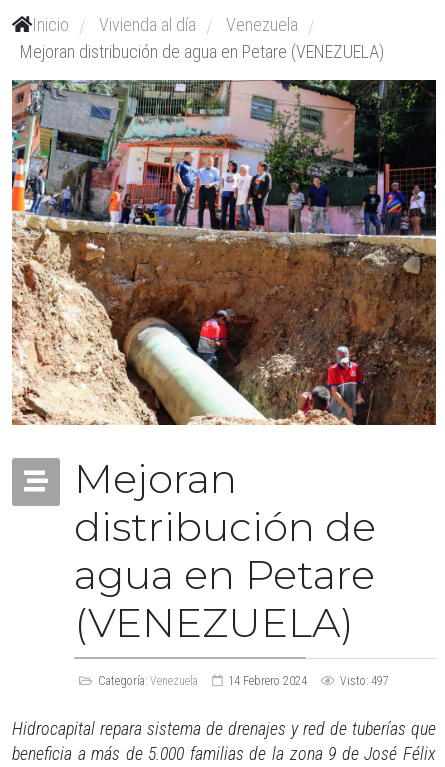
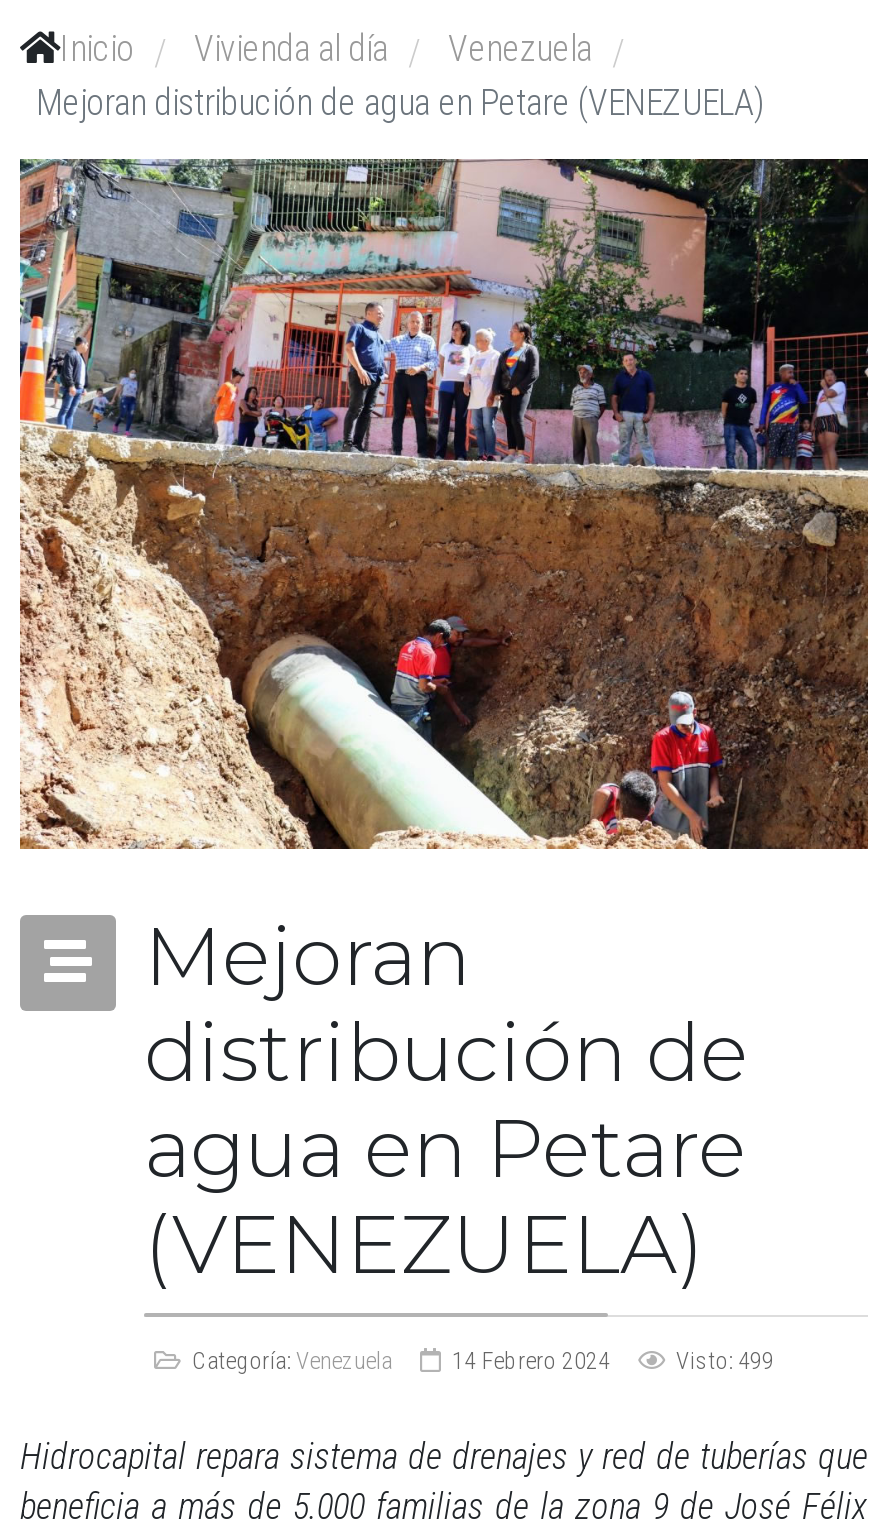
[340,674,389,688] Visto: 497 -> [676,1347,774,1375] Visto: 499

